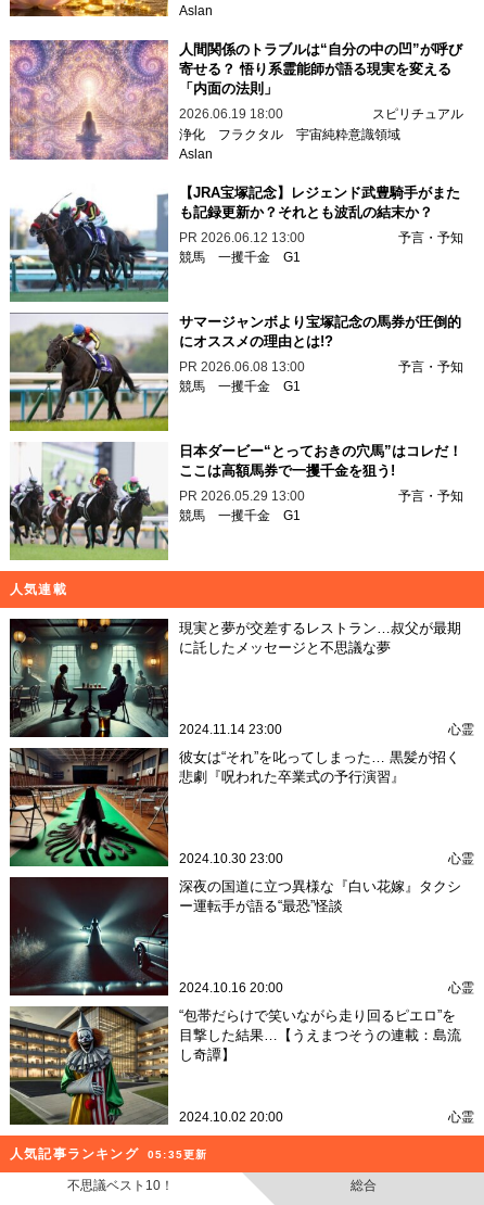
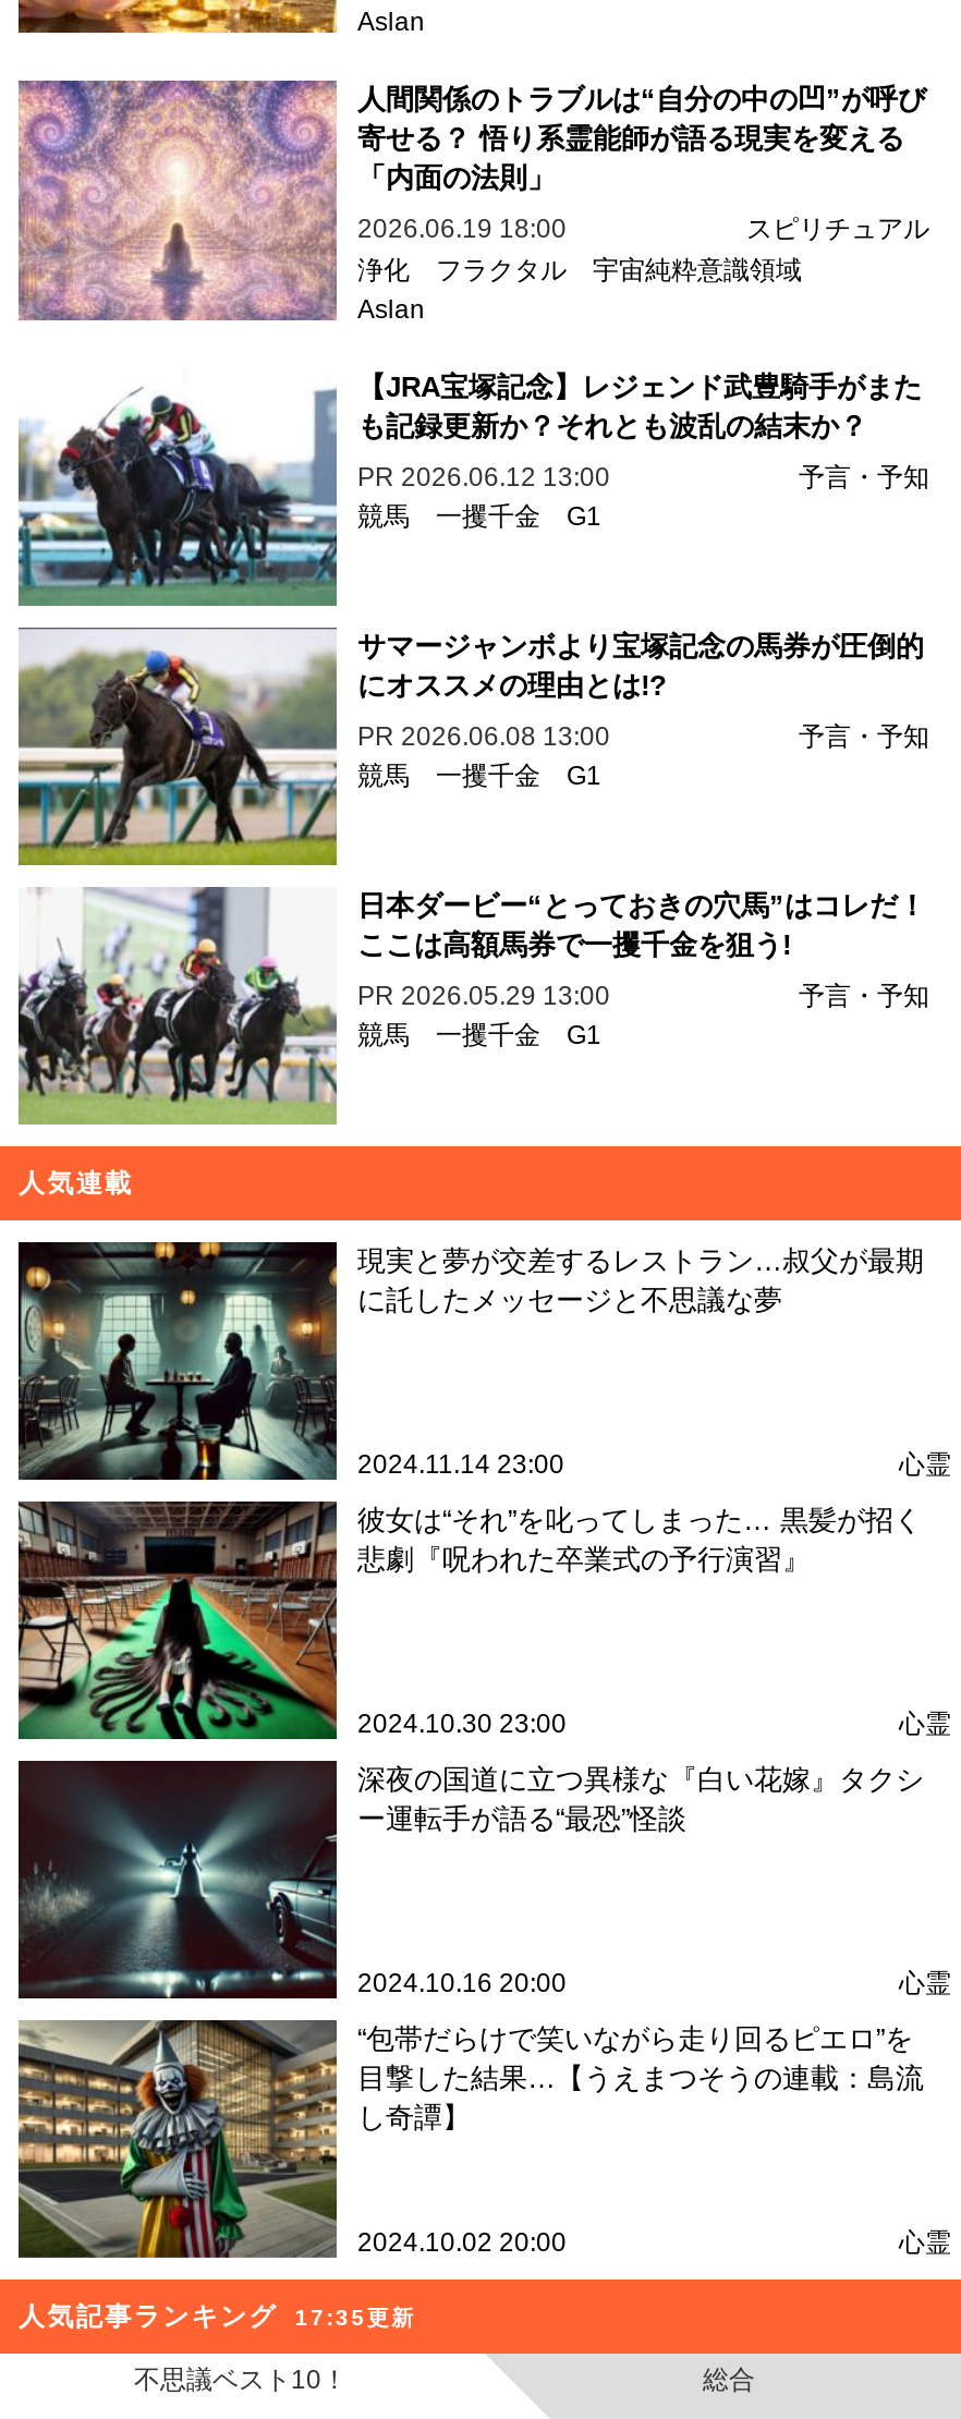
[10,1147,208,1162] 人気記事ランキング 05:35更新 -> [19,2302,416,2333] 人気記事ランキング 17:35更新

